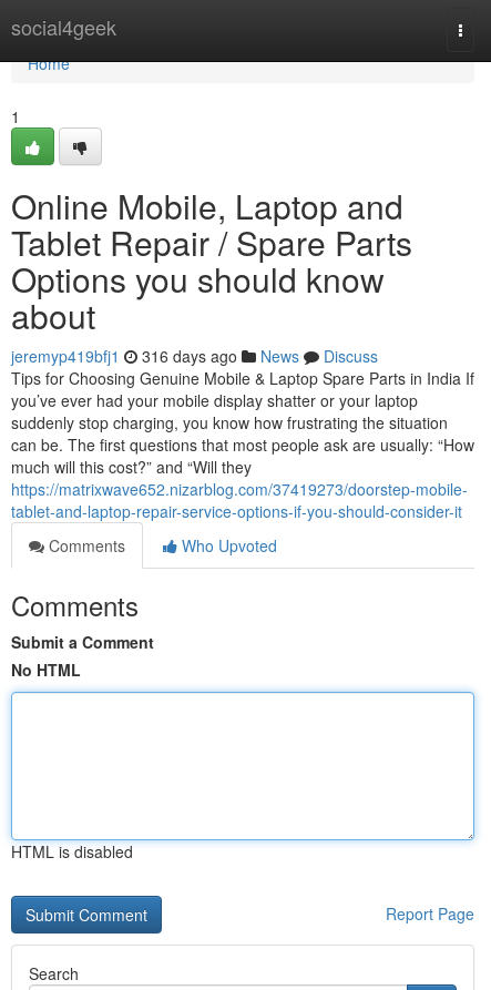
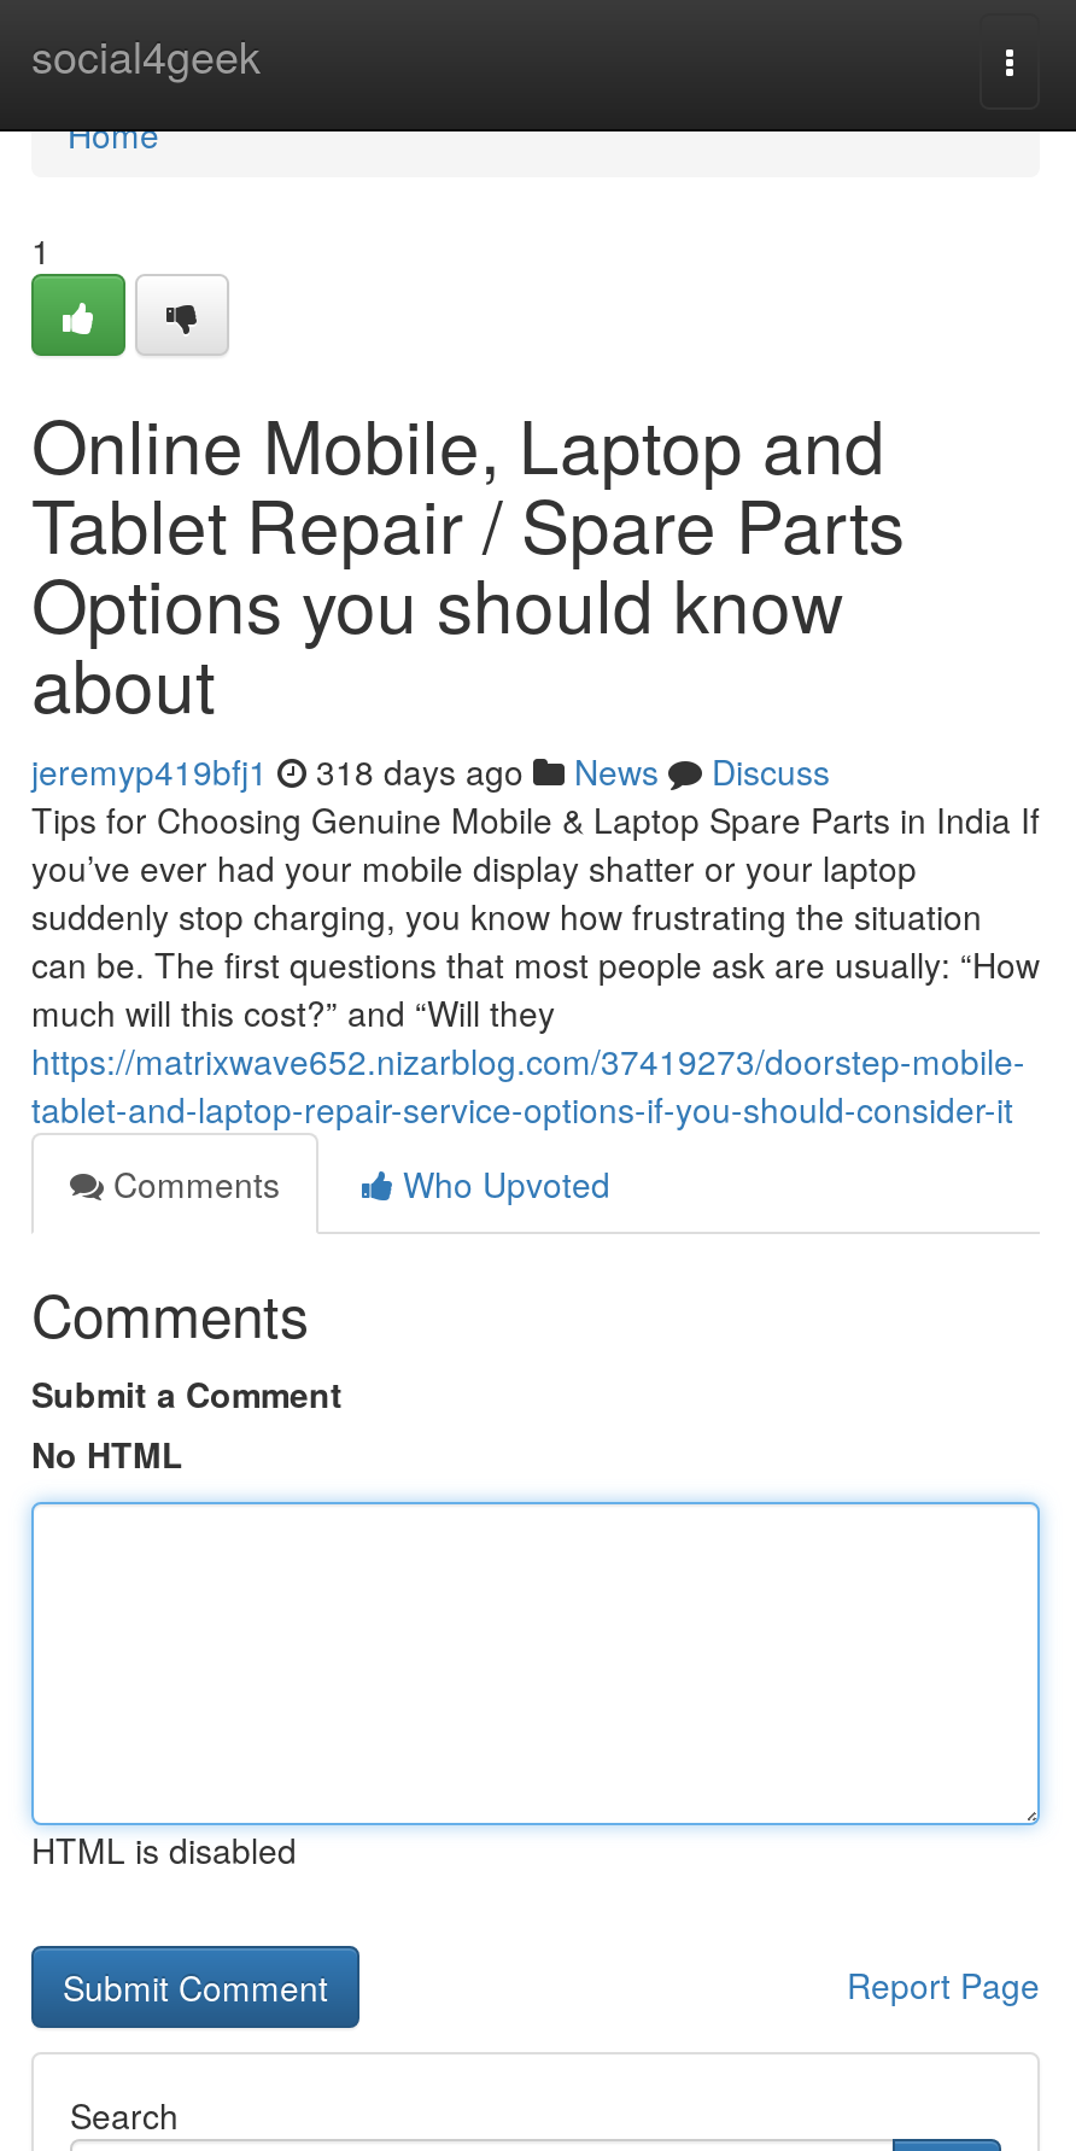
[11,345,378,367] jeremyp419bfj1 316 days ago News Discuss -> [31,747,830,795] jeremyp419bfj1 318 days ago News Discuss

